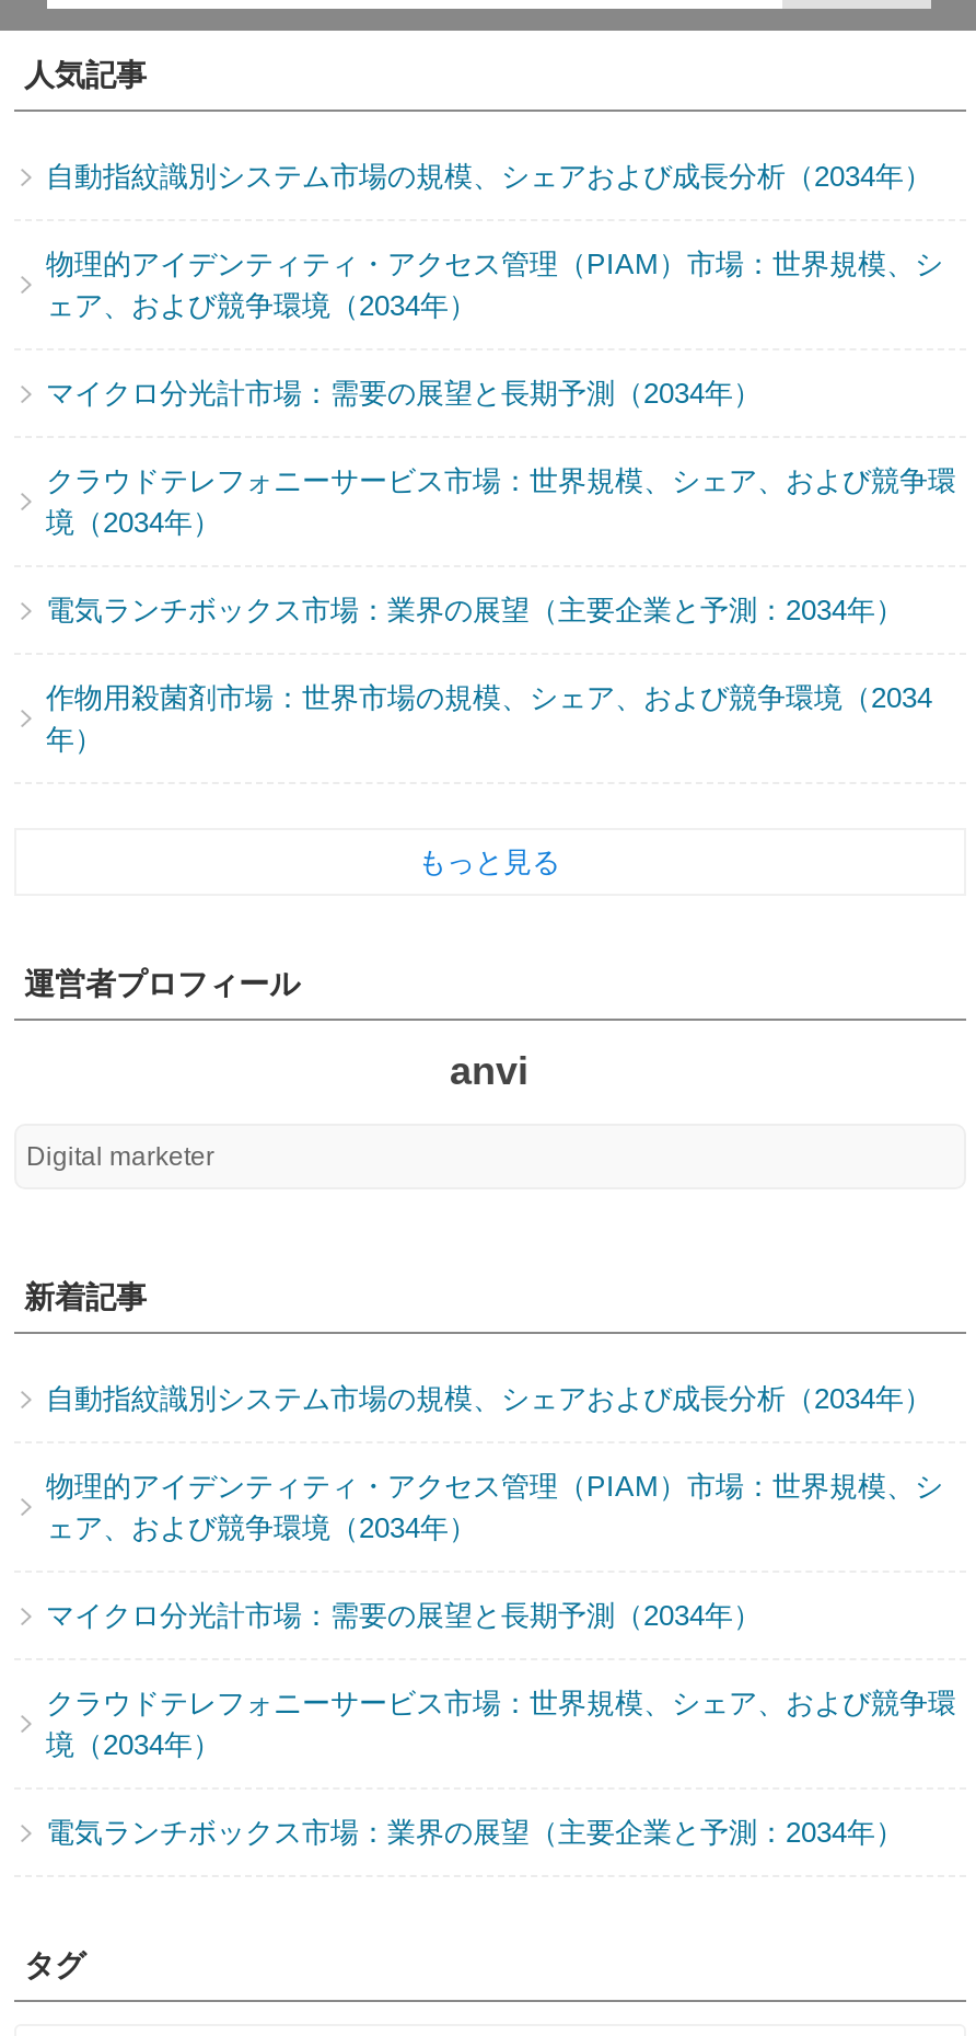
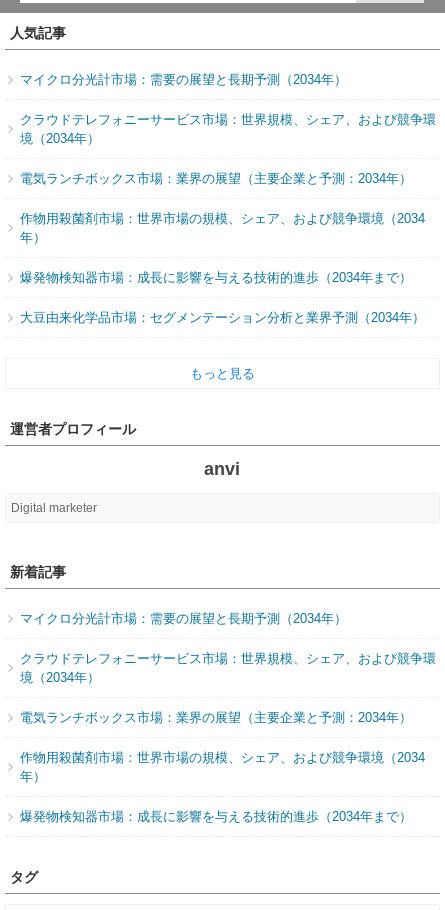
[46,160,943,322] 自動指紋識別システム市場の規模、シェアおよび成長分析（2034年） | 物理的アイデンティティ・アクセス管理（PIAM）市場：世界規模、シ | ェア、および競争環境（2034年） -> none
moved [46,377,956,756] -> [19,72,435,245]: マイクロ分光計市場：需要の展望と長期予測（2034年） | クラウドテレフォニーサービス市場：世界規模、シェア、および競争環 | 境（2034年） | 電気ランチボックス市場：業界の展望（主要企業と予測：2034年） | 作物用殺菌剤市場：世界市場の規模、シェア、および競争環境（2034 | 年）
none -> [19,270,424,325] 爆発物検知器市場：成長に影響を与える技術的進歩（2034年まで） | 大豆由来化学品市場：セグメンテーション分析と業界予測（2034年）
[46,1382,943,1544] 自動指紋識別システム市場の規模、シェアおよび成長分析（2034年） | 物理的アイデンティティ・アクセス管理（PIAM）市場：世界規模、シ | ェア、および競争環境（2034年） -> none
moved [46,1599,956,1849] -> [19,611,435,725]: マイクロ分光計市場：需要の展望と長期予測（2034年） | クラウドテレフォニーサービス市場：世界規模、シェア、および競争環 | 境（2034年） | 電気ランチボックス市場：業界の展望（主要企業と予測：2034年）
none -> [19,750,424,824] 作物用殺菌剤市場：世界市場の規模、シェア、および競争環境（2034 | 年） | 爆発物検知器市場：成長に影響を与える技術的進歩（2034年まで）

